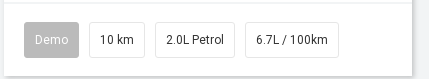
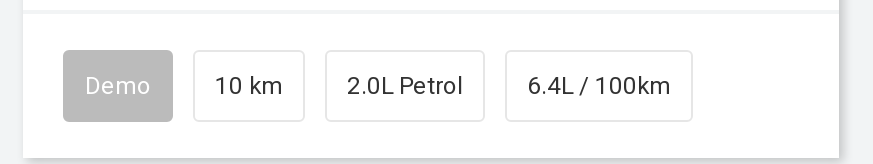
[256,33,328,47] 6.7L / 100km -> [527,72,671,100] 6.4L / 100km

